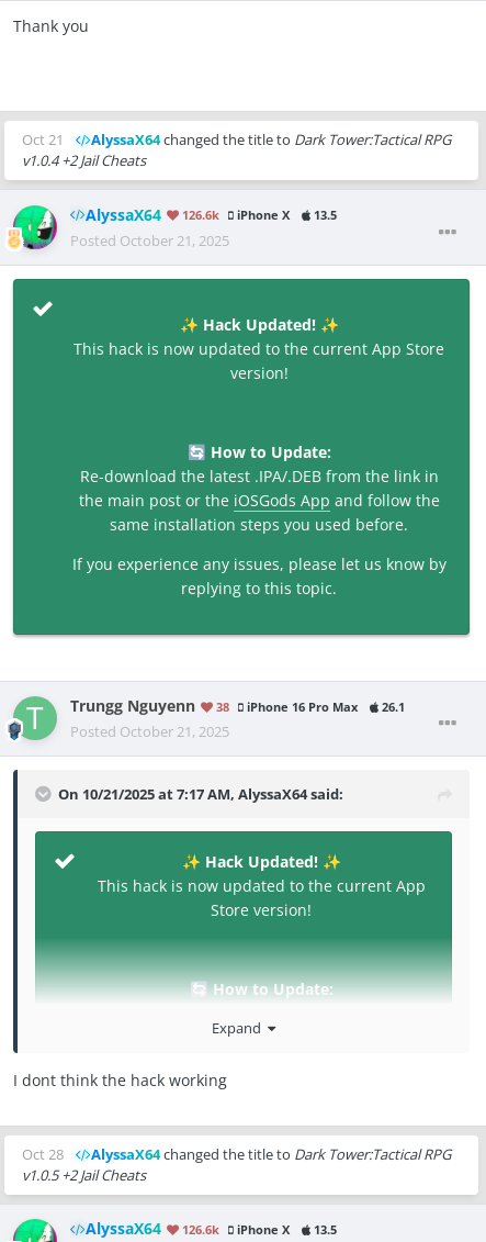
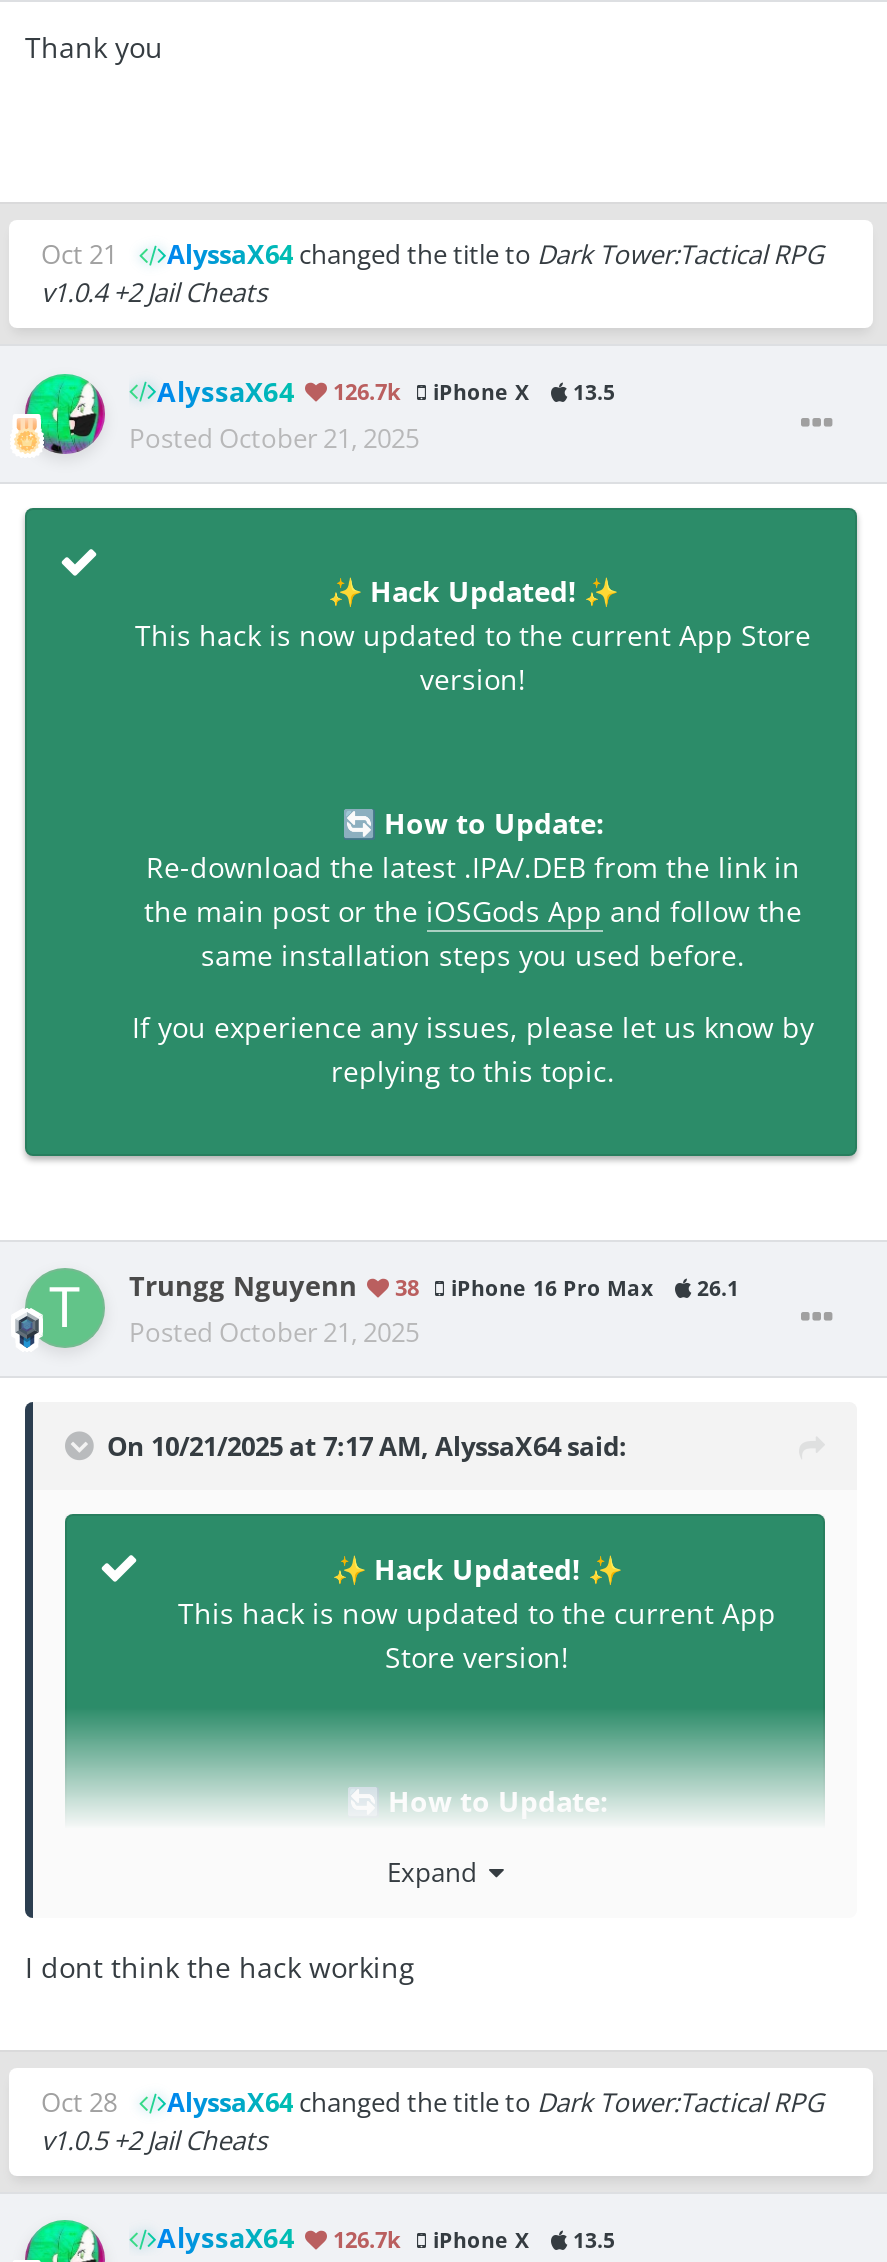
[86,205,337,225] AlyssaX64 126.6k iPhone X 13.5 -> [157,373,615,409] AlyssaX64 126.7k iPhone X 13.5
[86,1219,337,1239] AlyssaX64 126.6k iPhone X 13.5 -> [157,2220,615,2256] AlyssaX64 126.7k iPhone X 13.5

